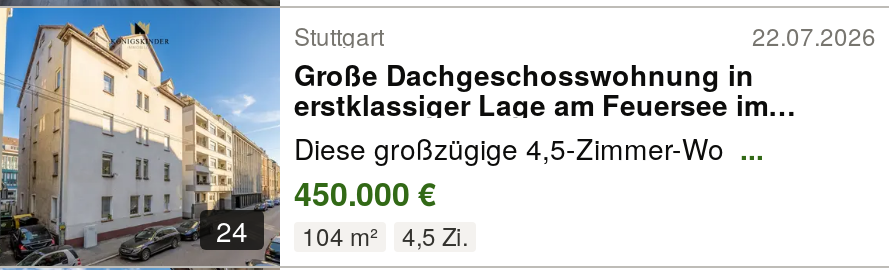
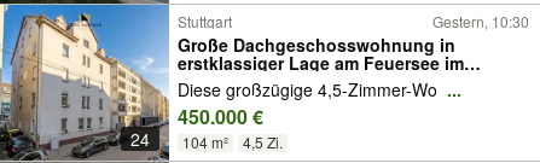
[752,18,876,52] 22.07.2026 -> [432,11,529,31] Gestern, 10:30

